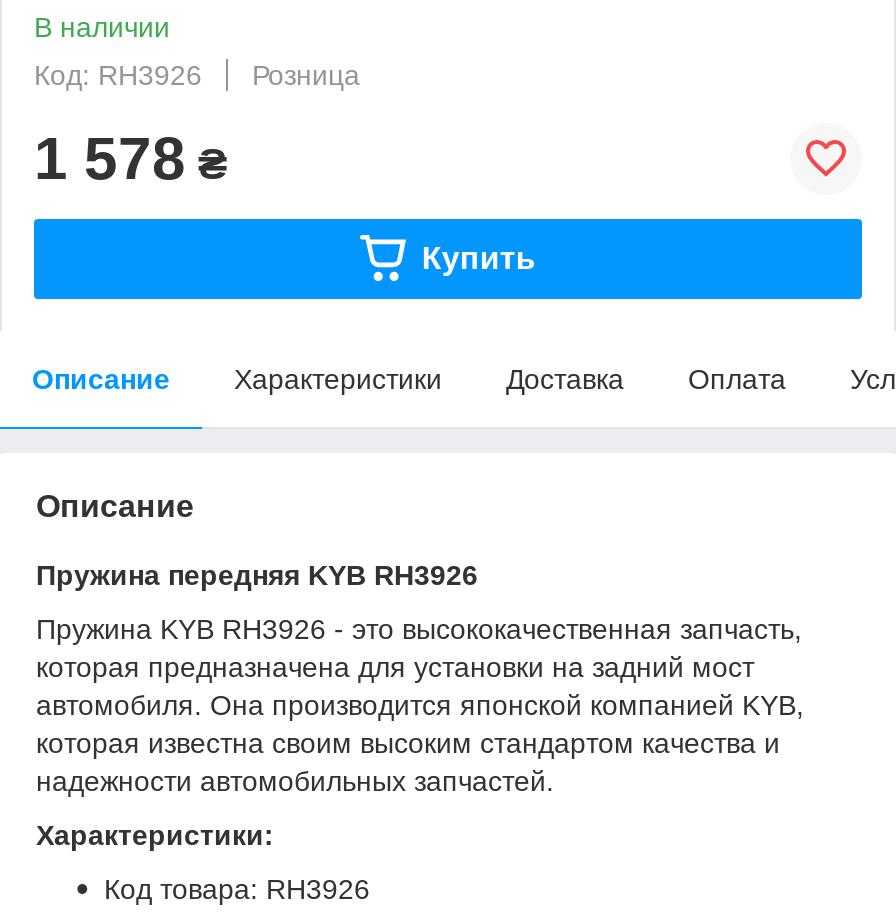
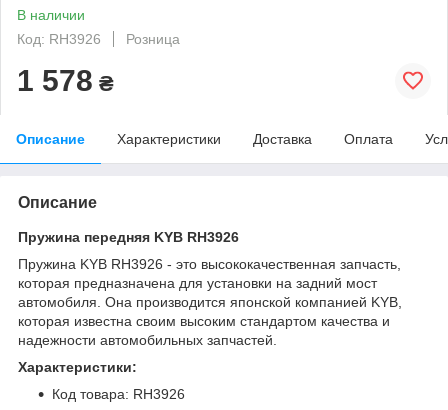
[422,241,536,275] Купить -> none

